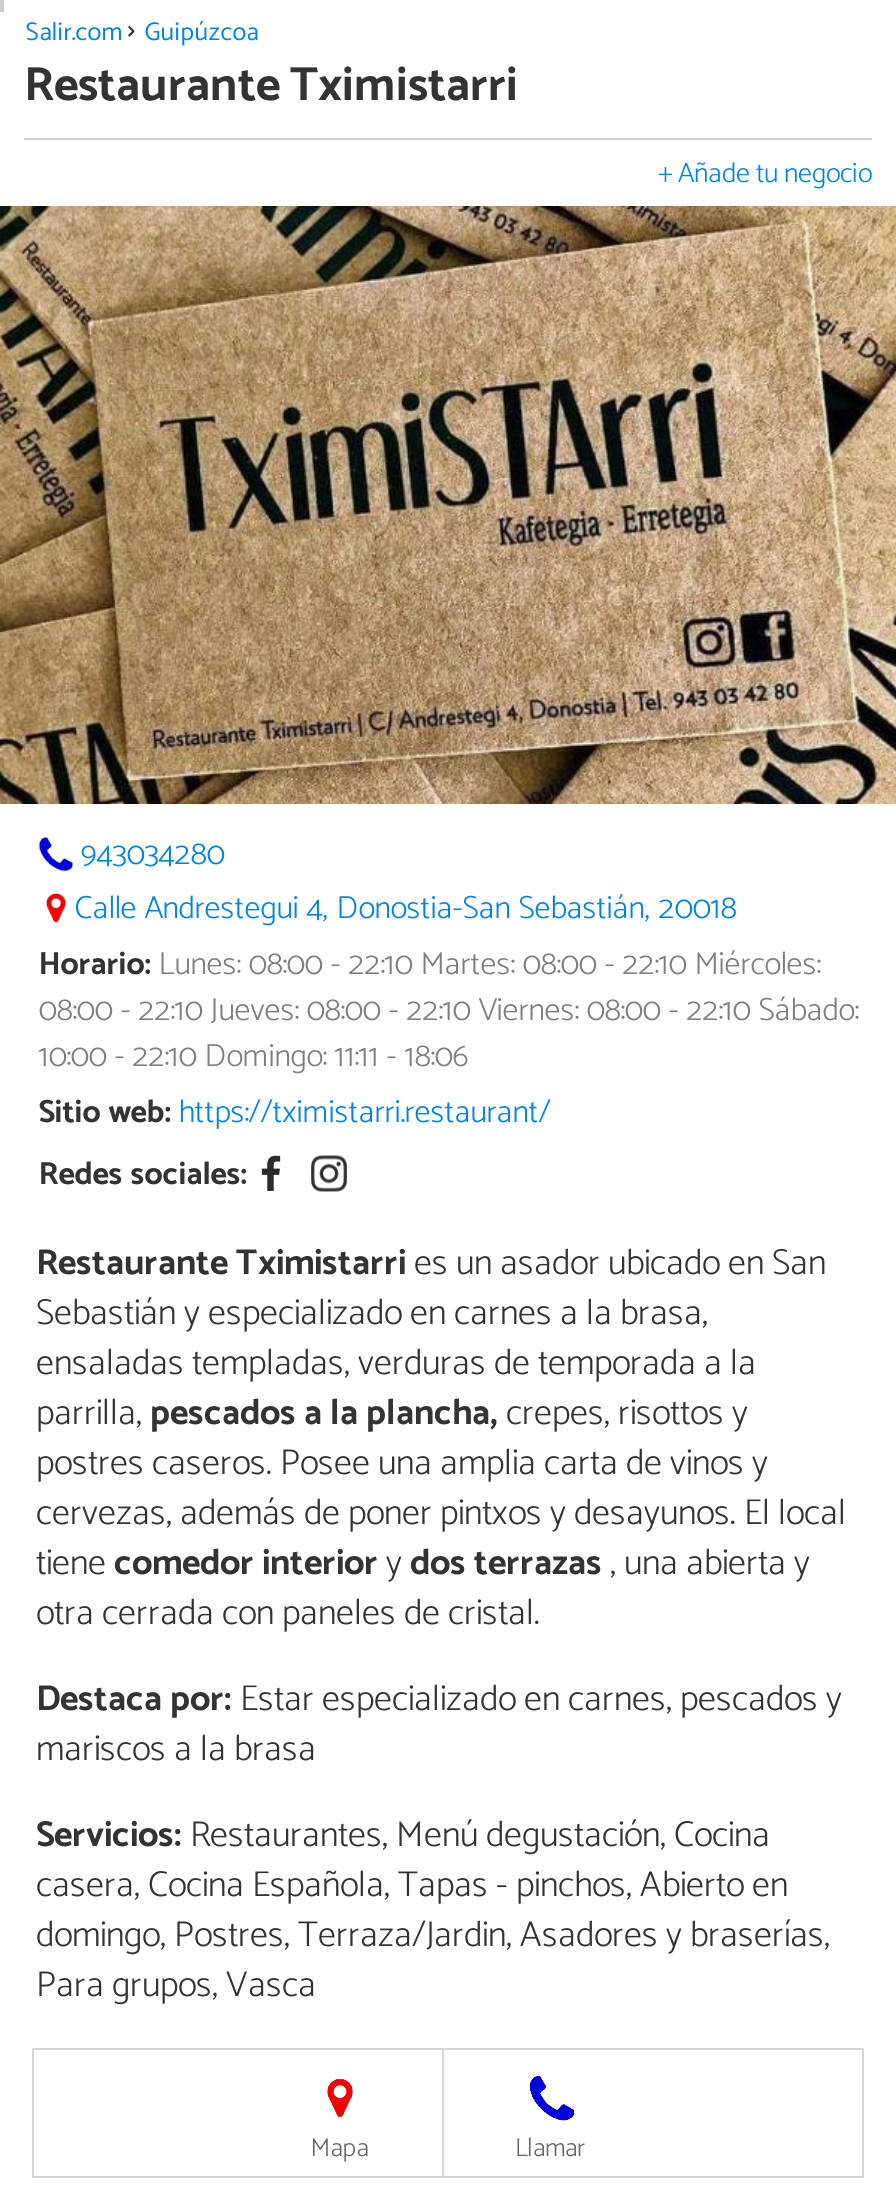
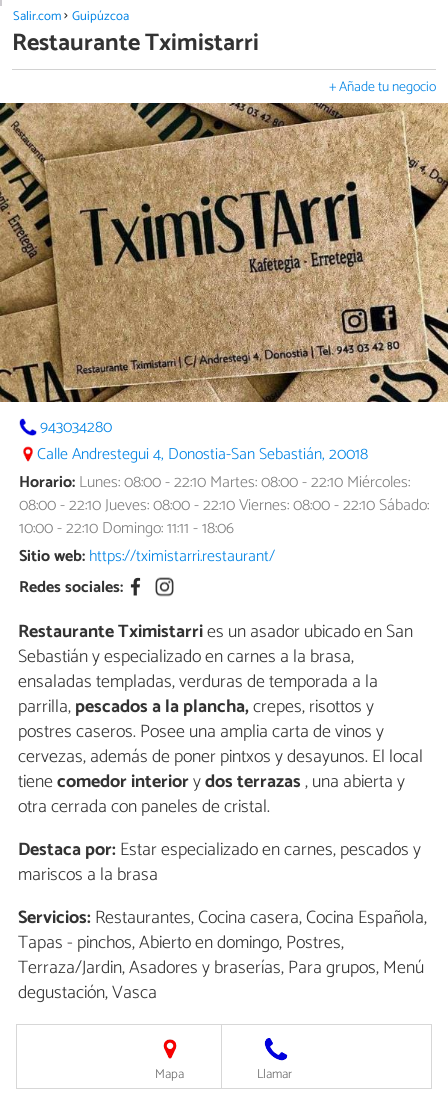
[36,1805,830,2015] Servicios: Restaurantes, Menú degustación, Cocina | casera, Cocina Española, Tapas - pinchos, Abierto en | domingo, Postres, Terraza/Jardin, Asadores y braserías, | Para grupos, Vasca -> [18,903,427,1008] Servicios: Restaurantes, Cocina casera, Cocina Española, | Tapas - pinchos, Abierto en domingo, Postres, | Terraza/Jardin, Asadores y braserías, Para grupos, Menú | degustación, Vasca

